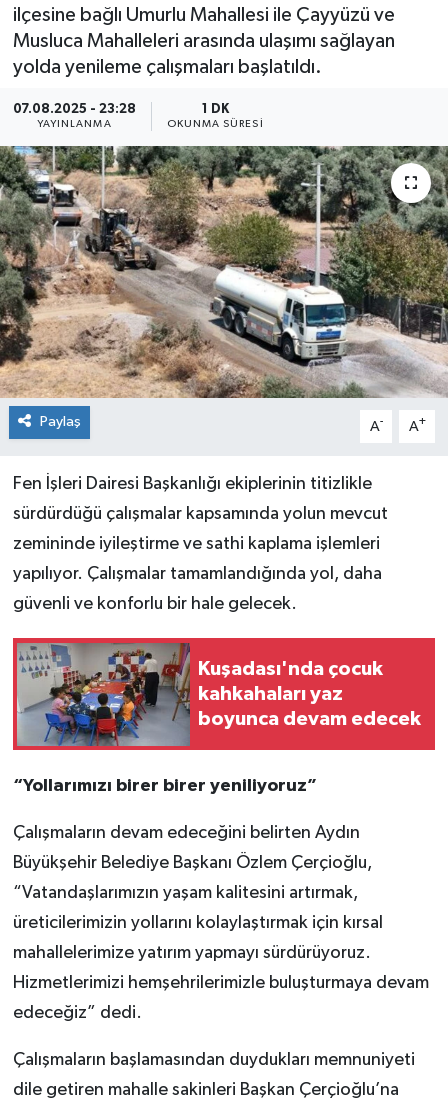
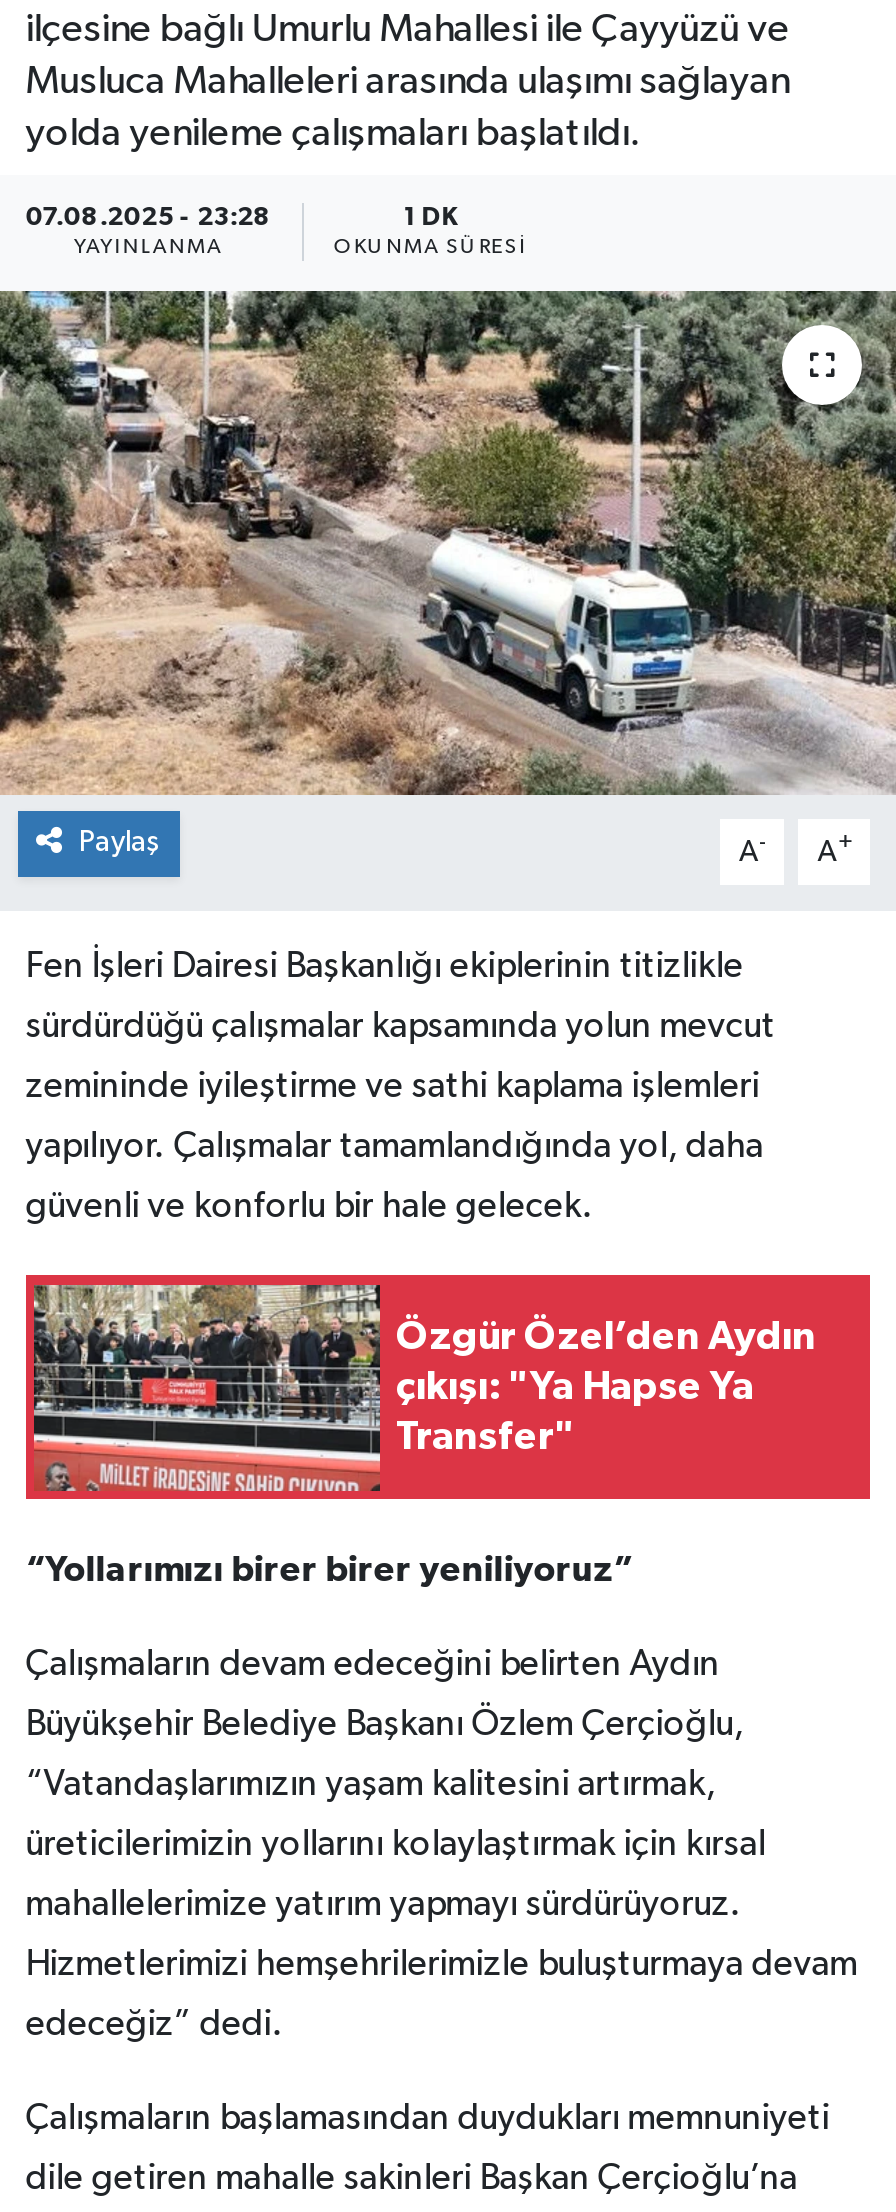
[16,642,421,747] [image] | Kuşadası'nda çocuk | kahkahaları yaz | boyunca devam edecek -> [32,1283,816,1493] [image] | Özgür Özel’den Aydın | çıkışı: "Ya Hapse Ya | Transfer"

